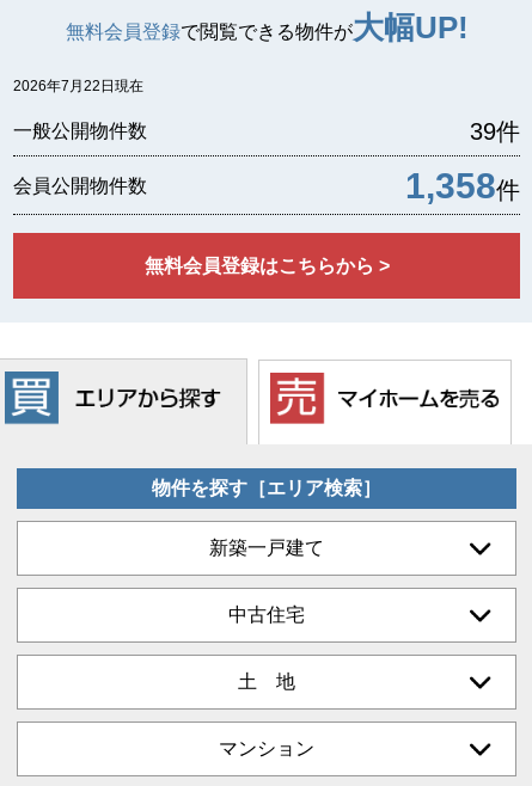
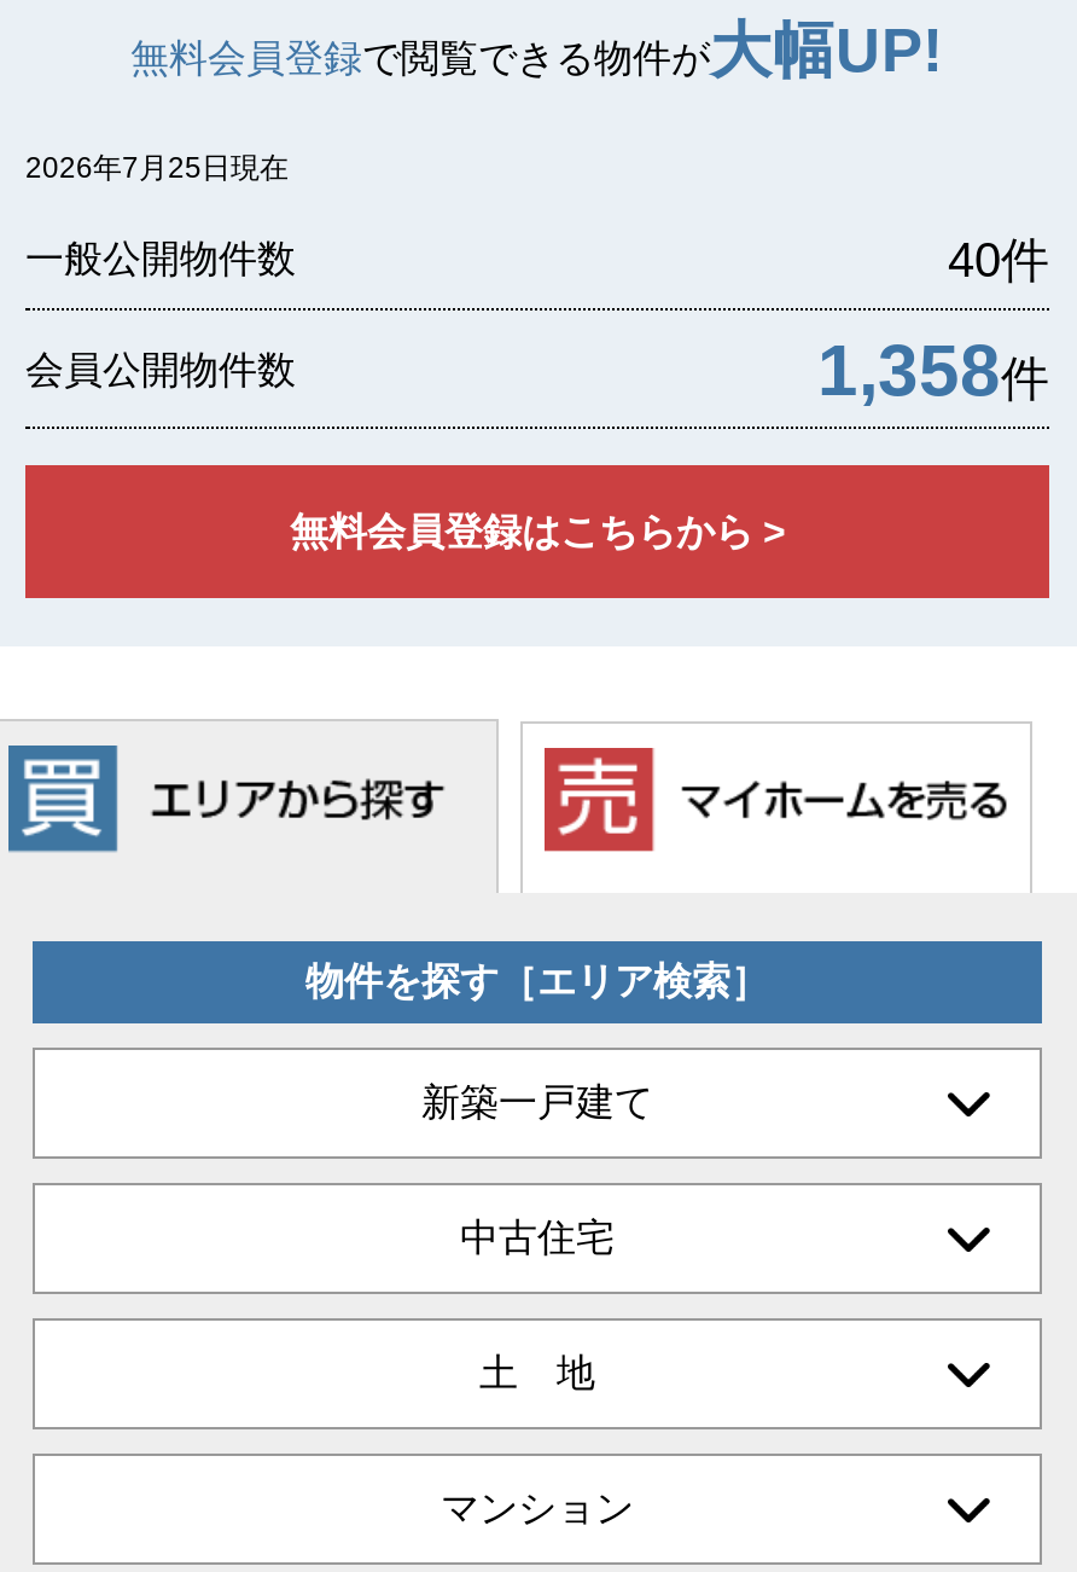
[13,77,143,94] 2026年7月22日現在 -> [25,151,289,184] 2026年7月25日現在
[470,118,520,144] 39件 -> [948,233,1049,286] 40件

